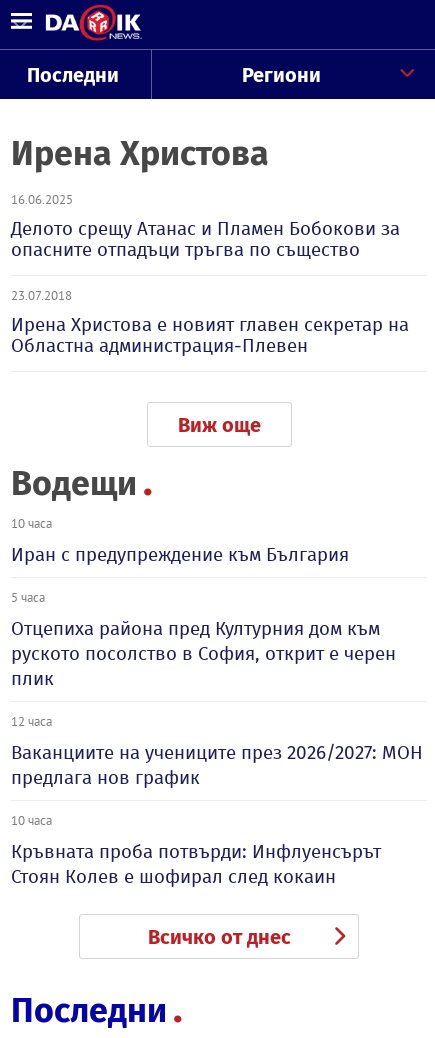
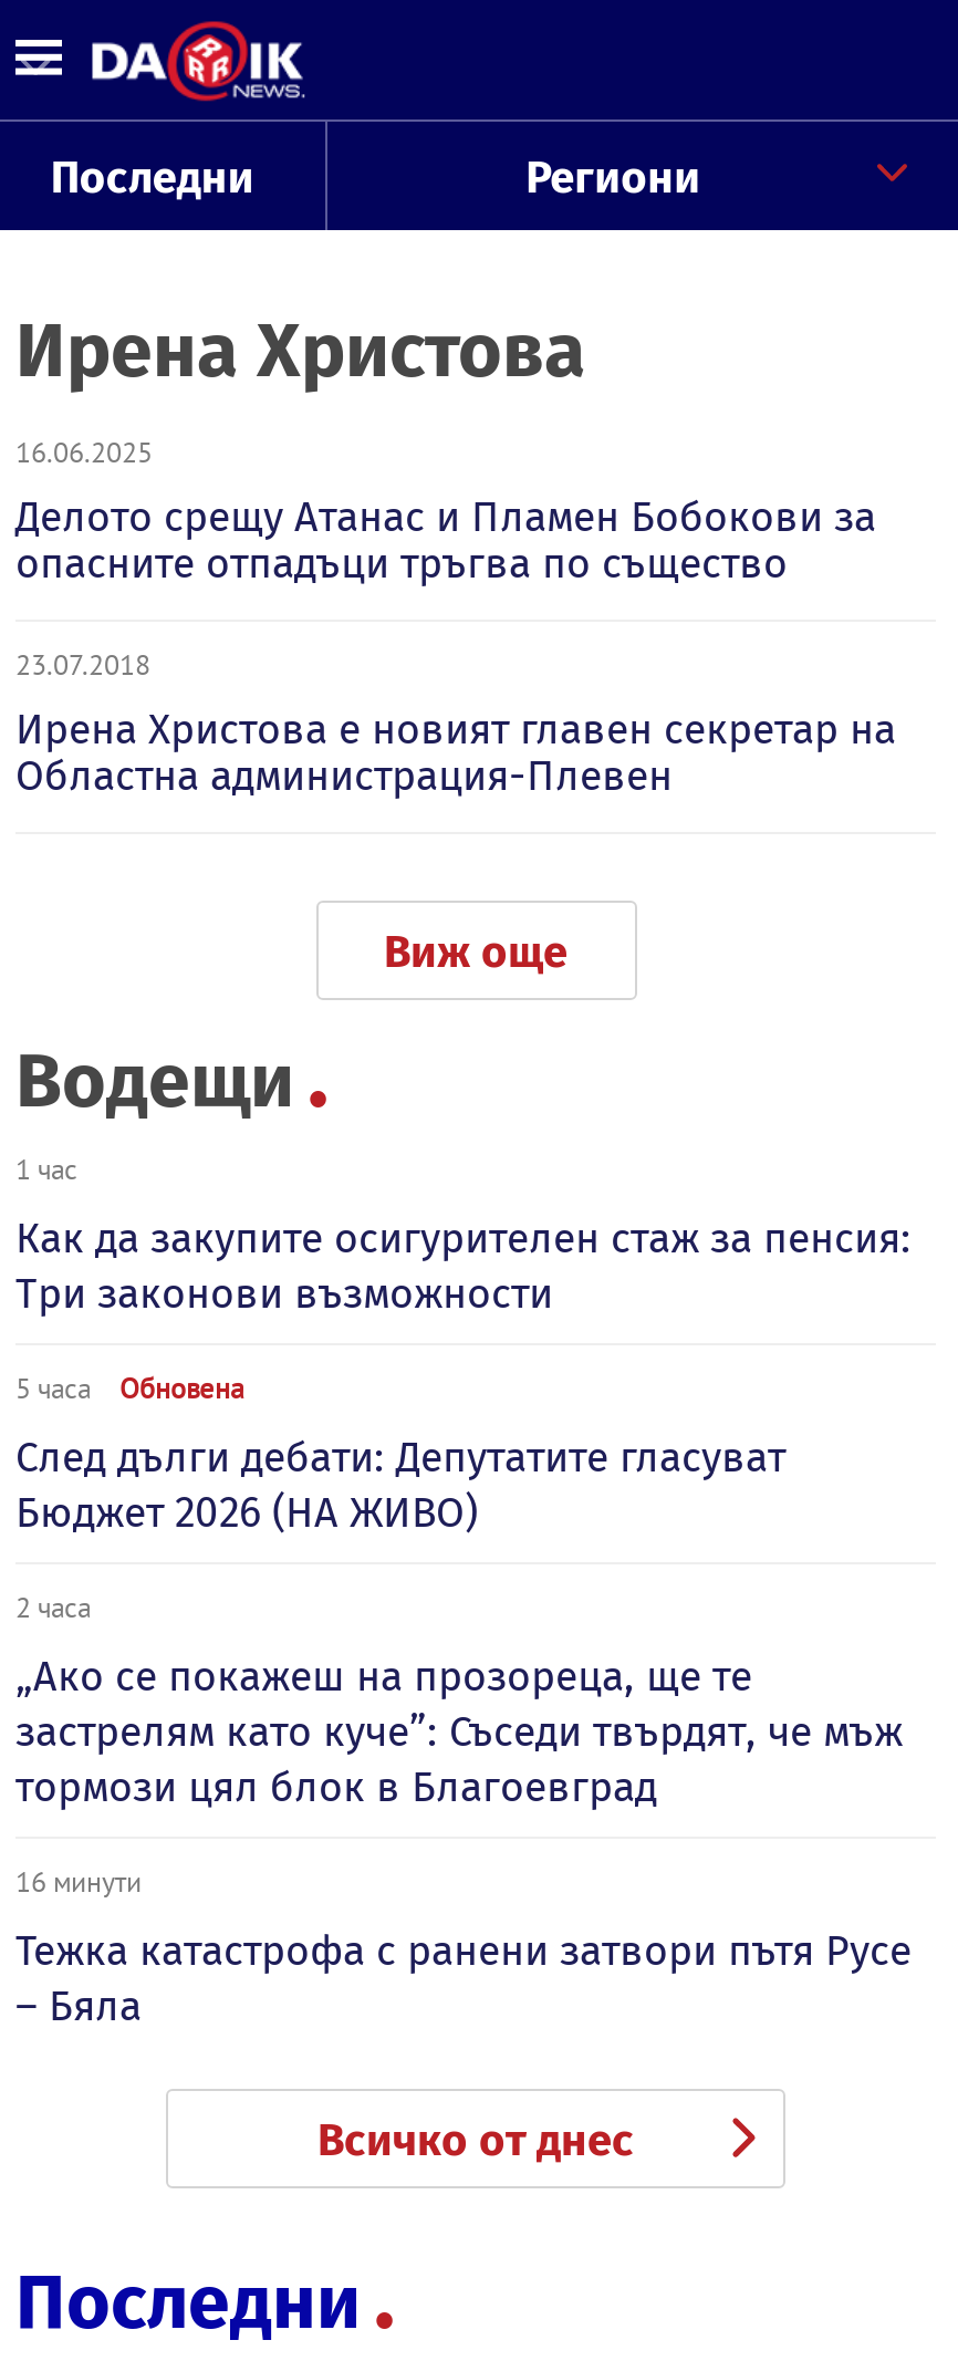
[11,515,52,531] 10 часа -> [15,1151,77,1186] 1 час
[11,543,349,566] Иран с предупреждение към България -> [15,1213,912,1319] Как да закупите осигурителен стаж за пенсия: | Три законови възможности
[11,617,423,888] Отцепиха района пред Културния дом към | руското посолство в София, открит е черен | плик | 12 часа | Ваканциите на учениците през 2026/2027: МОН | предлага нов график | 10 часа | Кръвната проба потвърди: Инфлуенсърът | Стоян Колев е шофирал след кокаин -> [15,1370,912,2031] Обновена | След дълги дебати: Депутатите гласуват | Бюджет 2026 (НА ЖИВО) | 2 часа | „Ако се покажеш на прозореца, ще те | застрелям като куче”: Съседи твърдят, че мъж | тормози цял блок в Благоевград | 16 минути | Тежка катастрофа с ранени затвори пътя Русе | – Бяла

